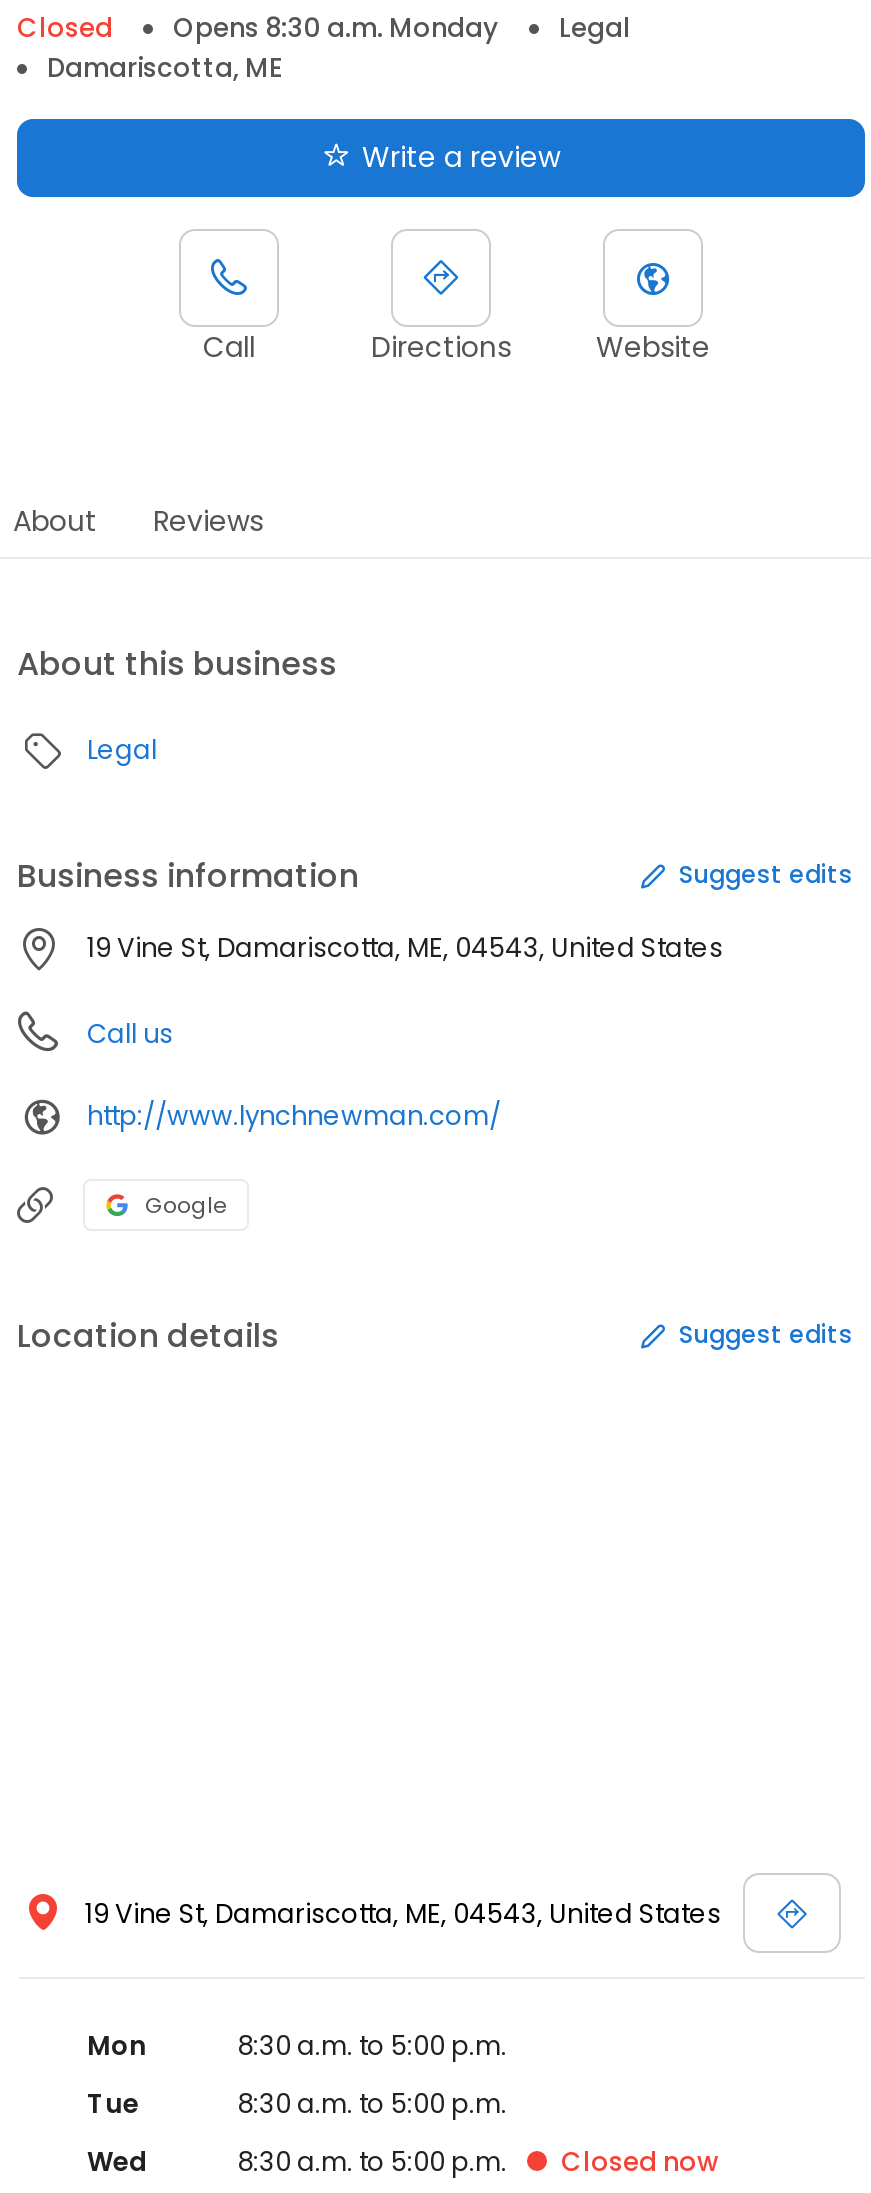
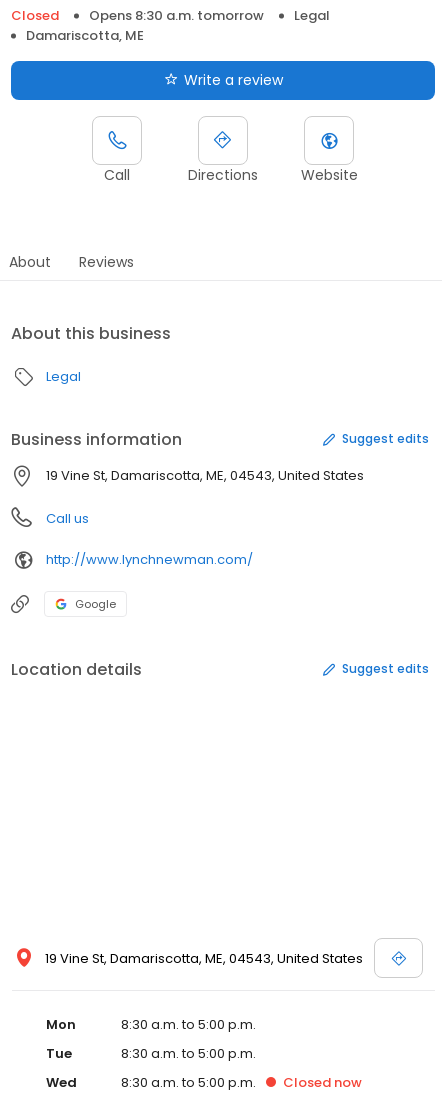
[173,9,499,47] Opens 8:30 a.m. Monday -> [89,6,264,25] Opens 8:30 a.m. tomorrow

